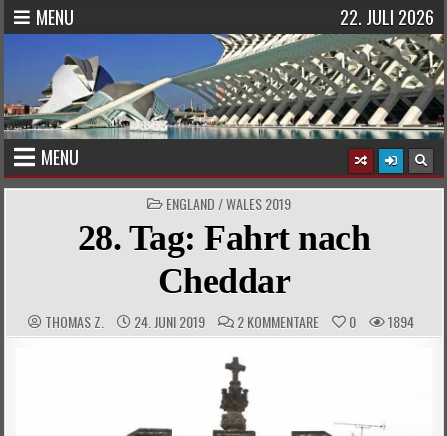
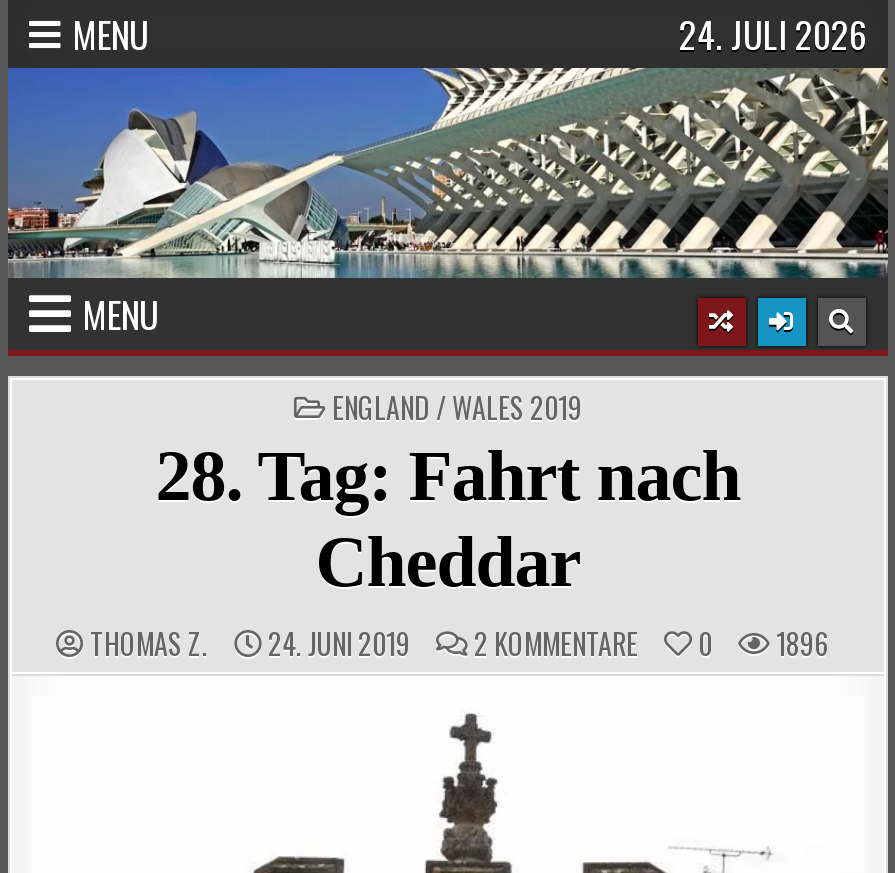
[339,4,433,30] 22. JULI 2026 -> [679,8,867,60] 24. JULI 2026
[388,311,414,332] 1894 -> [776,623,828,665] 1896

